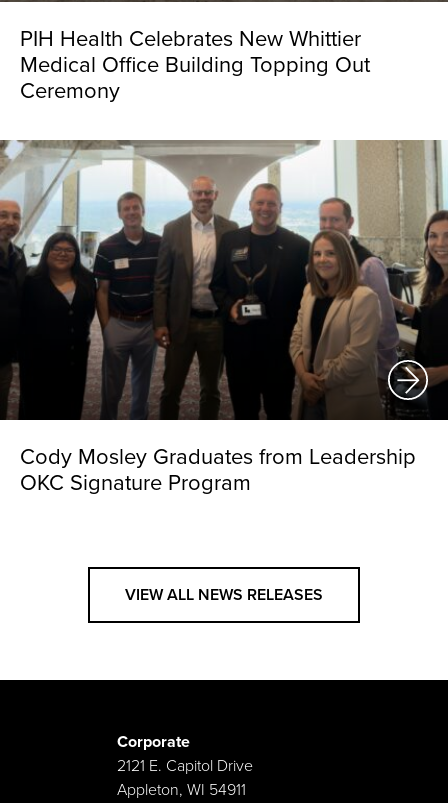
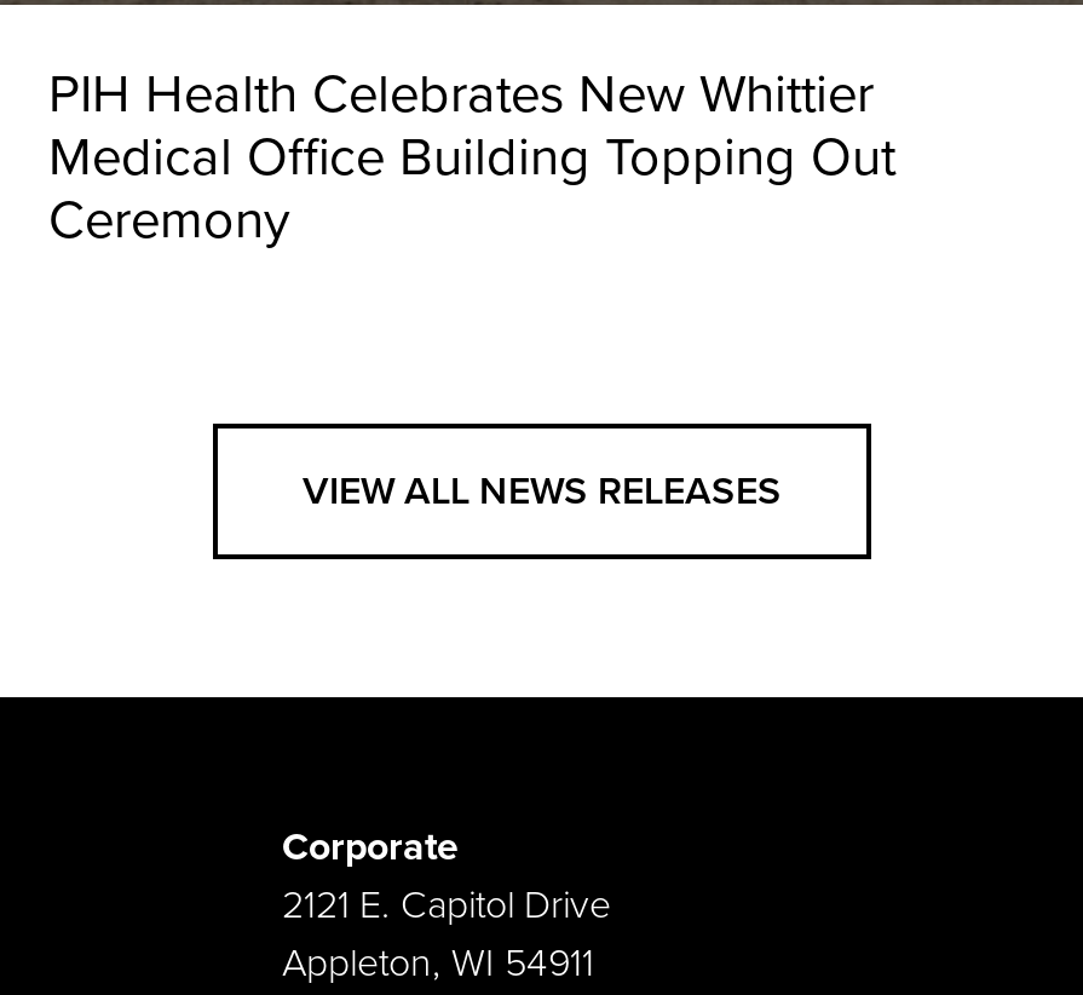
[3,139,445,497] [image] | Cody Mosley Graduates from Leadership | OKC Signature Program -> none

